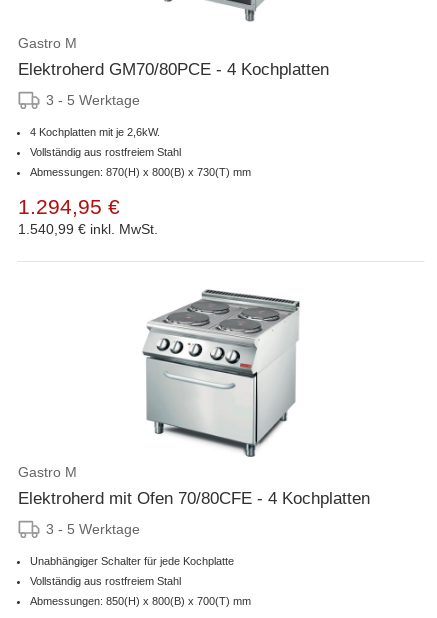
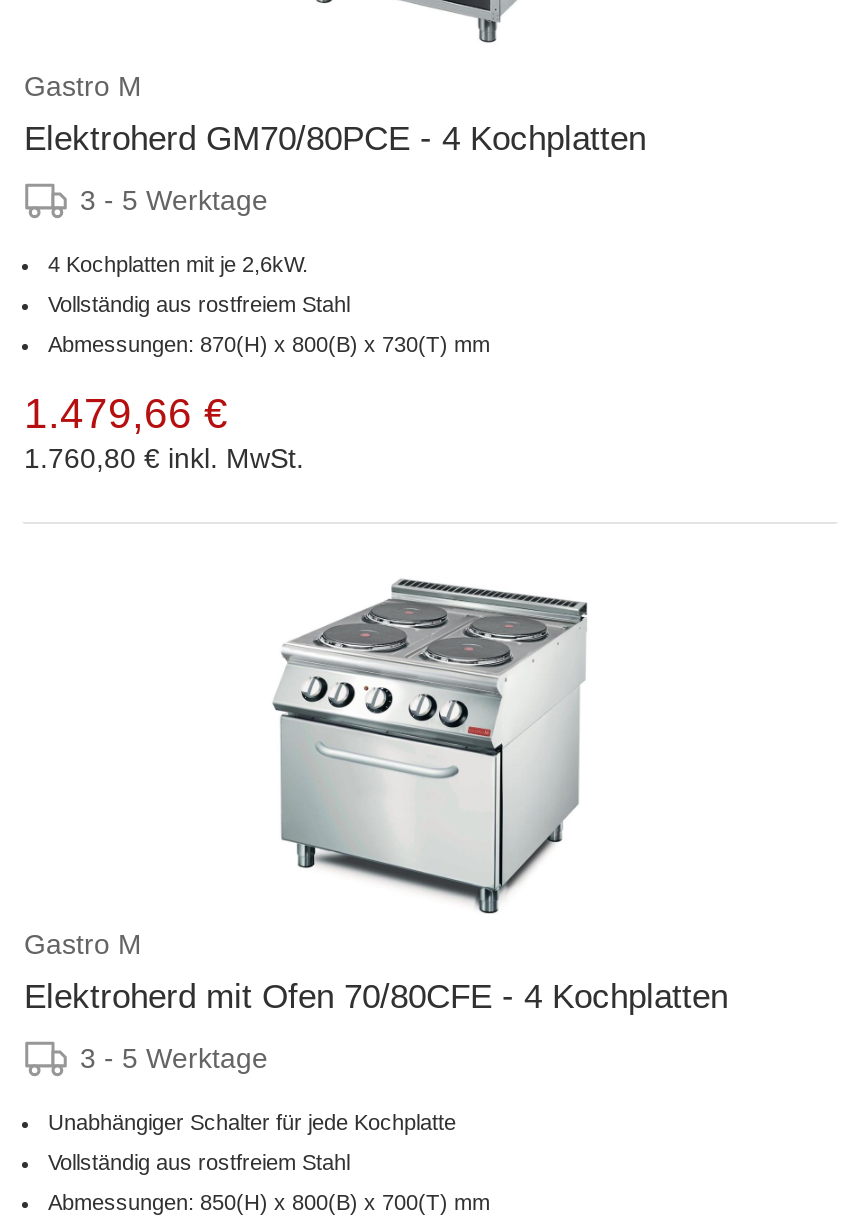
[18,195,120,218] 1.294,95 € -> [24,389,228,435] 1.479,66 €
[18,221,158,237] 1.540,99 €inkl. MwSt. -> [24,441,304,473] 1.760,80 €inkl. MwSt.

